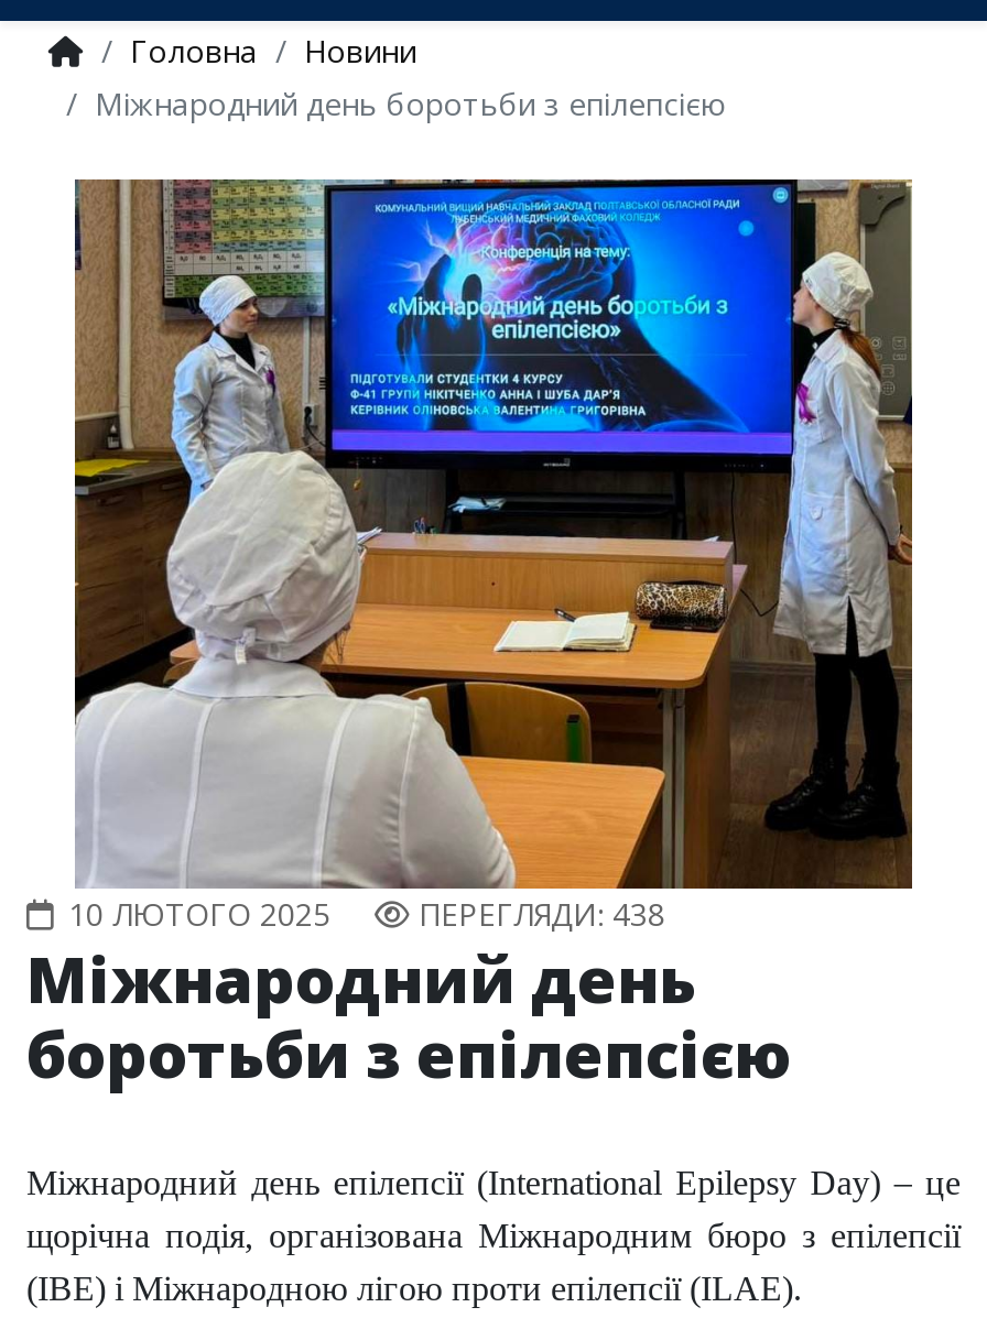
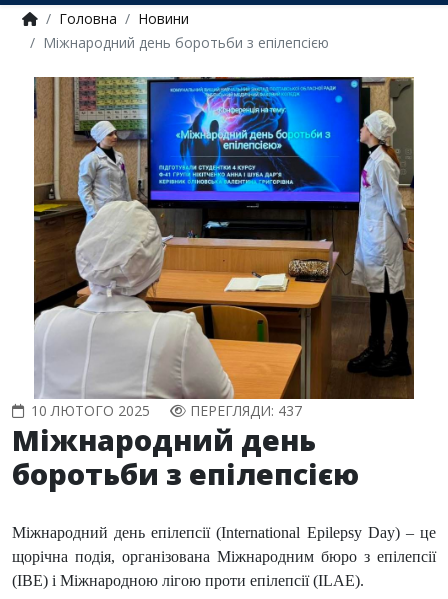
[419,893,665,935] ПЕРЕГЛЯДИ: 438 -> [190,401,302,420] ПЕРЕГЛЯДИ: 437

